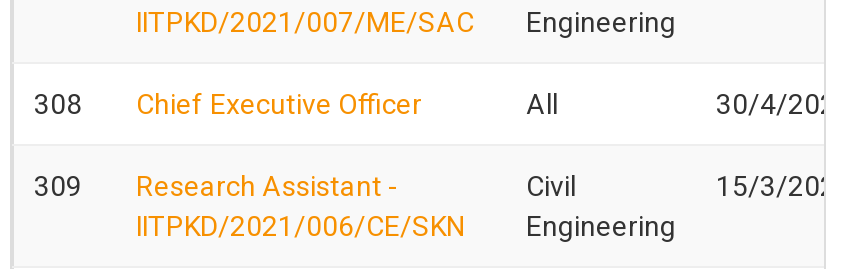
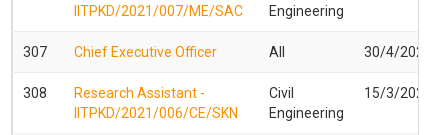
[34,88,422,120] 308 Chief Executive Officer -> [23,44,217,60] 307 Chief Executive Officer
[34,170,398,202] 309 Research Assistant - -> [23,85,205,101] 308 Research Assistant -

